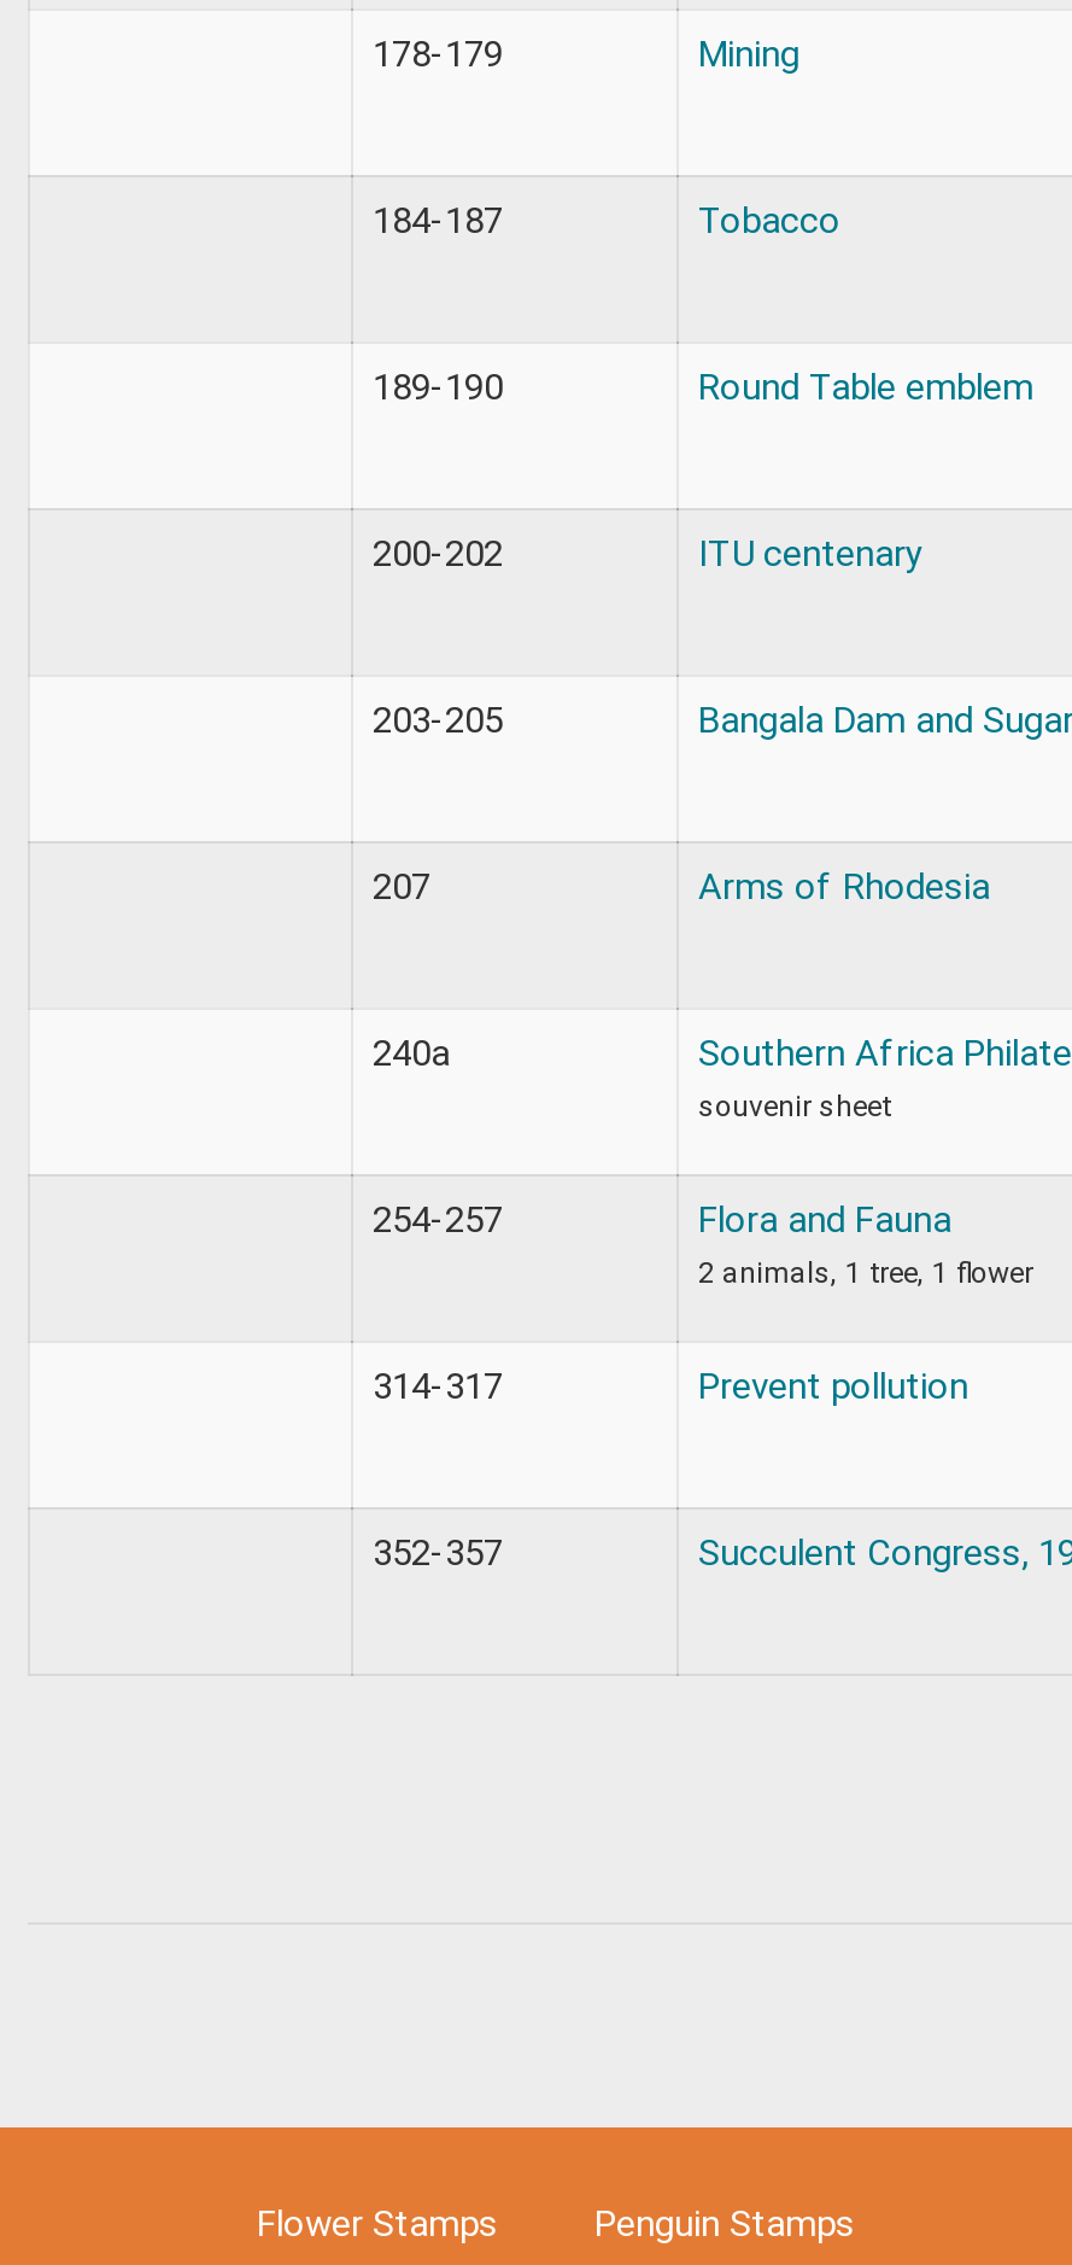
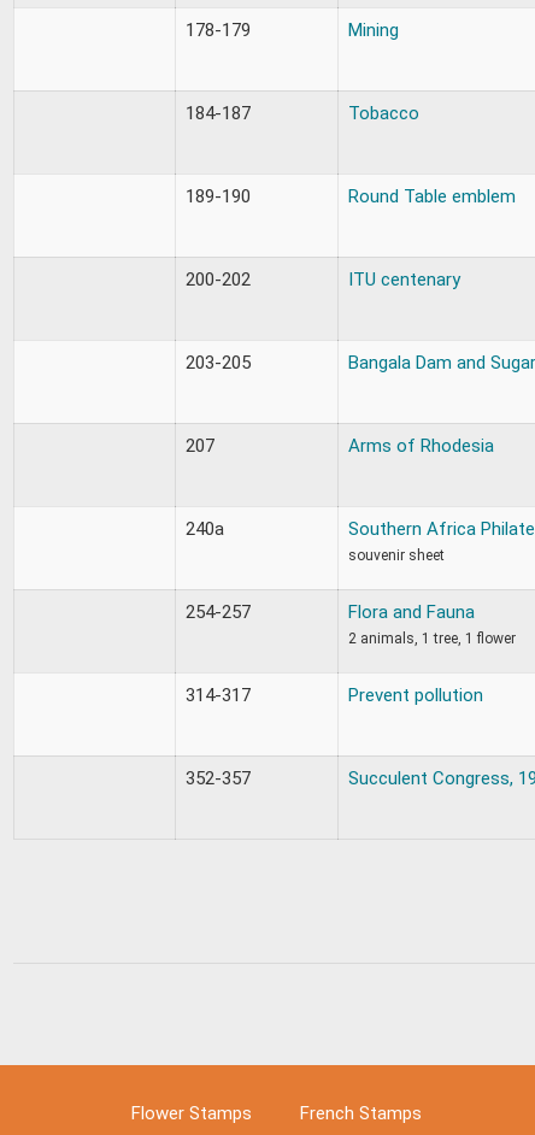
[594,2202,855,2245] Penguin Stamps -> [301,1102,422,1124] French Stamps

